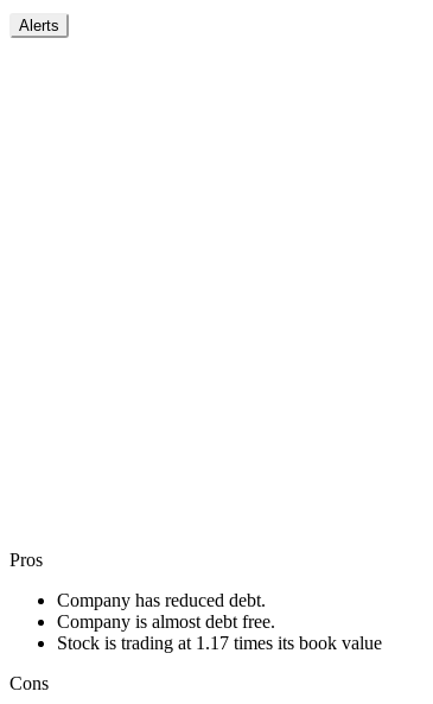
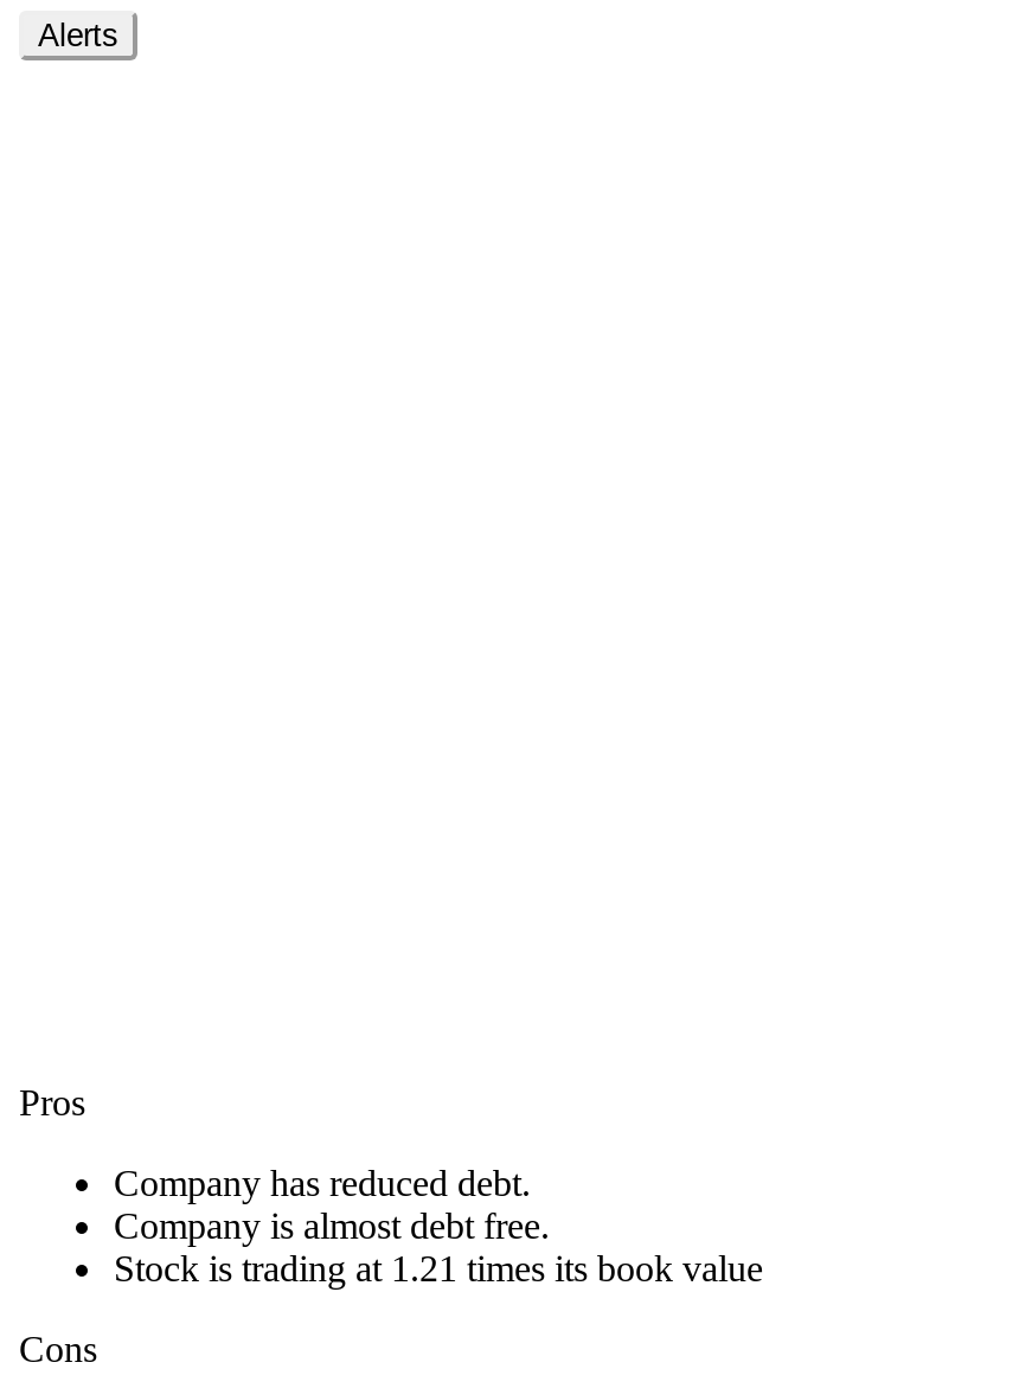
[57,632,382,652] Stock is trading at 1.17 times its book value -> [114,1247,763,1287] Stock is trading at 1.21 times its book value

